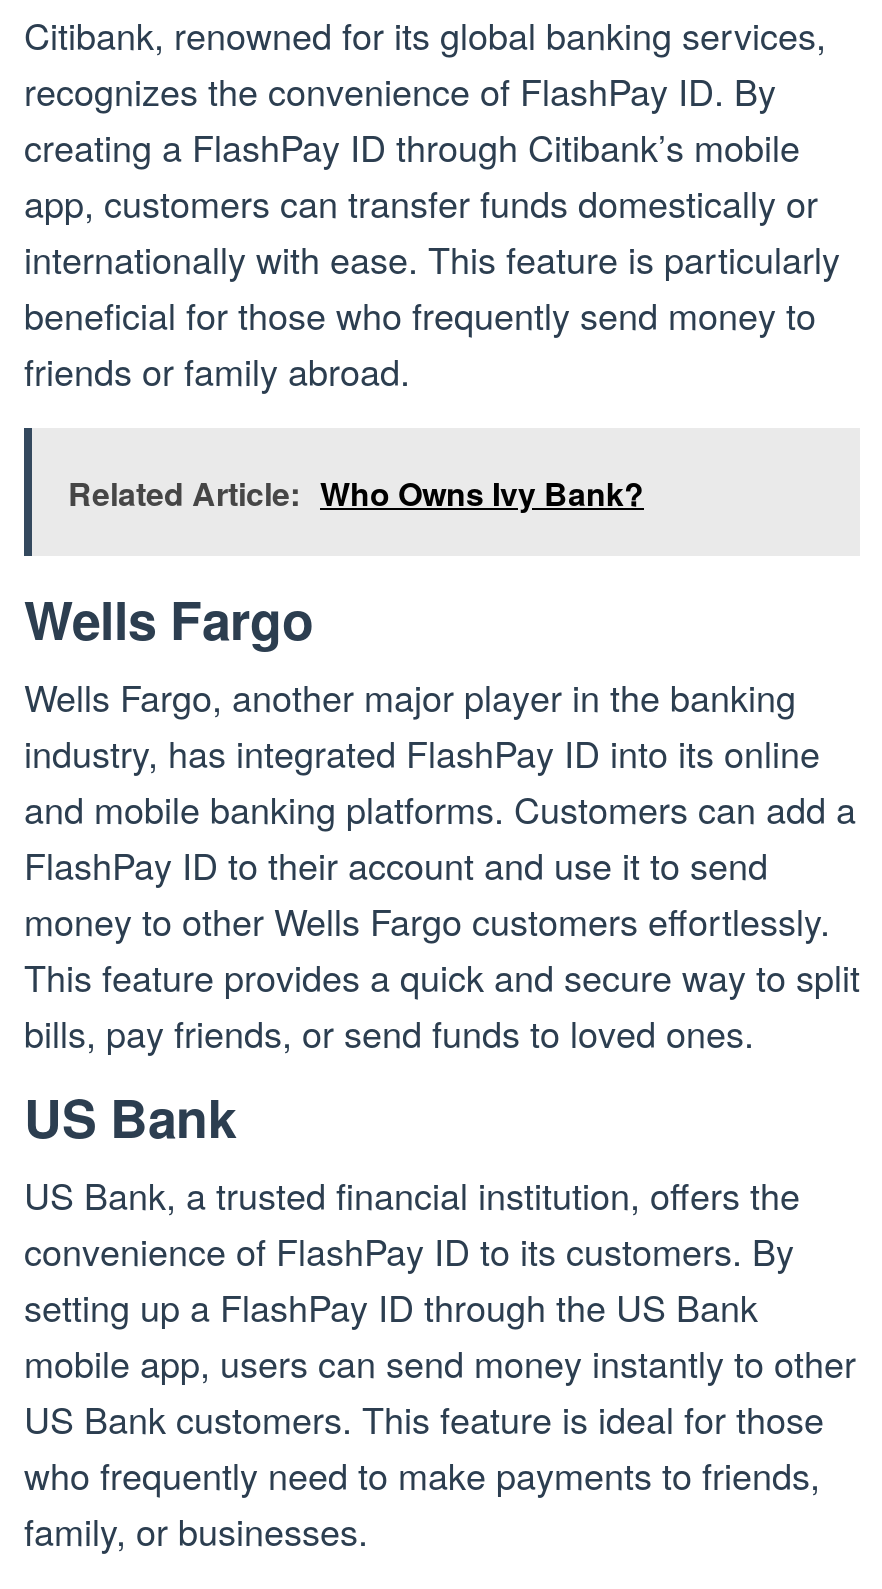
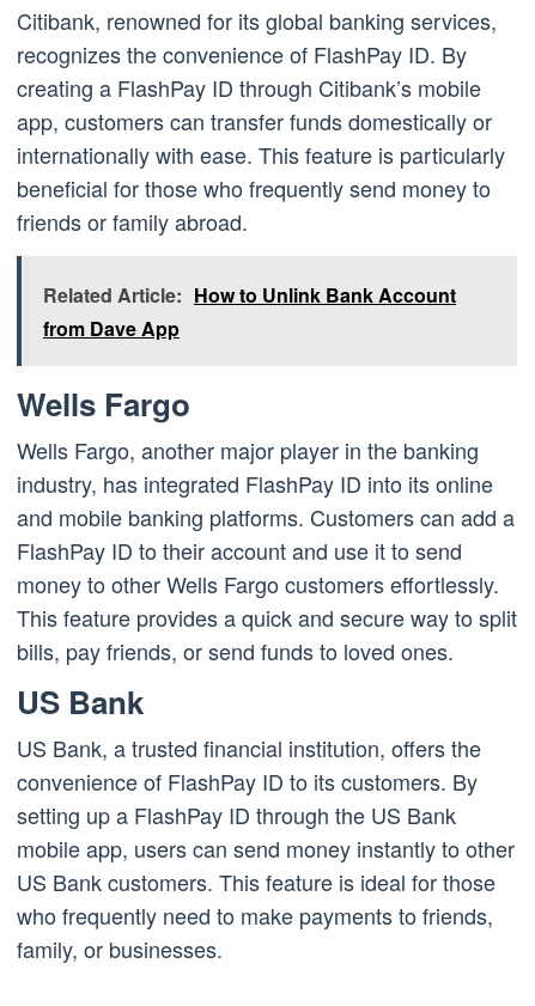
[68,470,644,516] Related Article: Who Owns Ivy Bank? -> [43,281,456,342] Related Article: How to Unlink Bank Account | from Dave App

